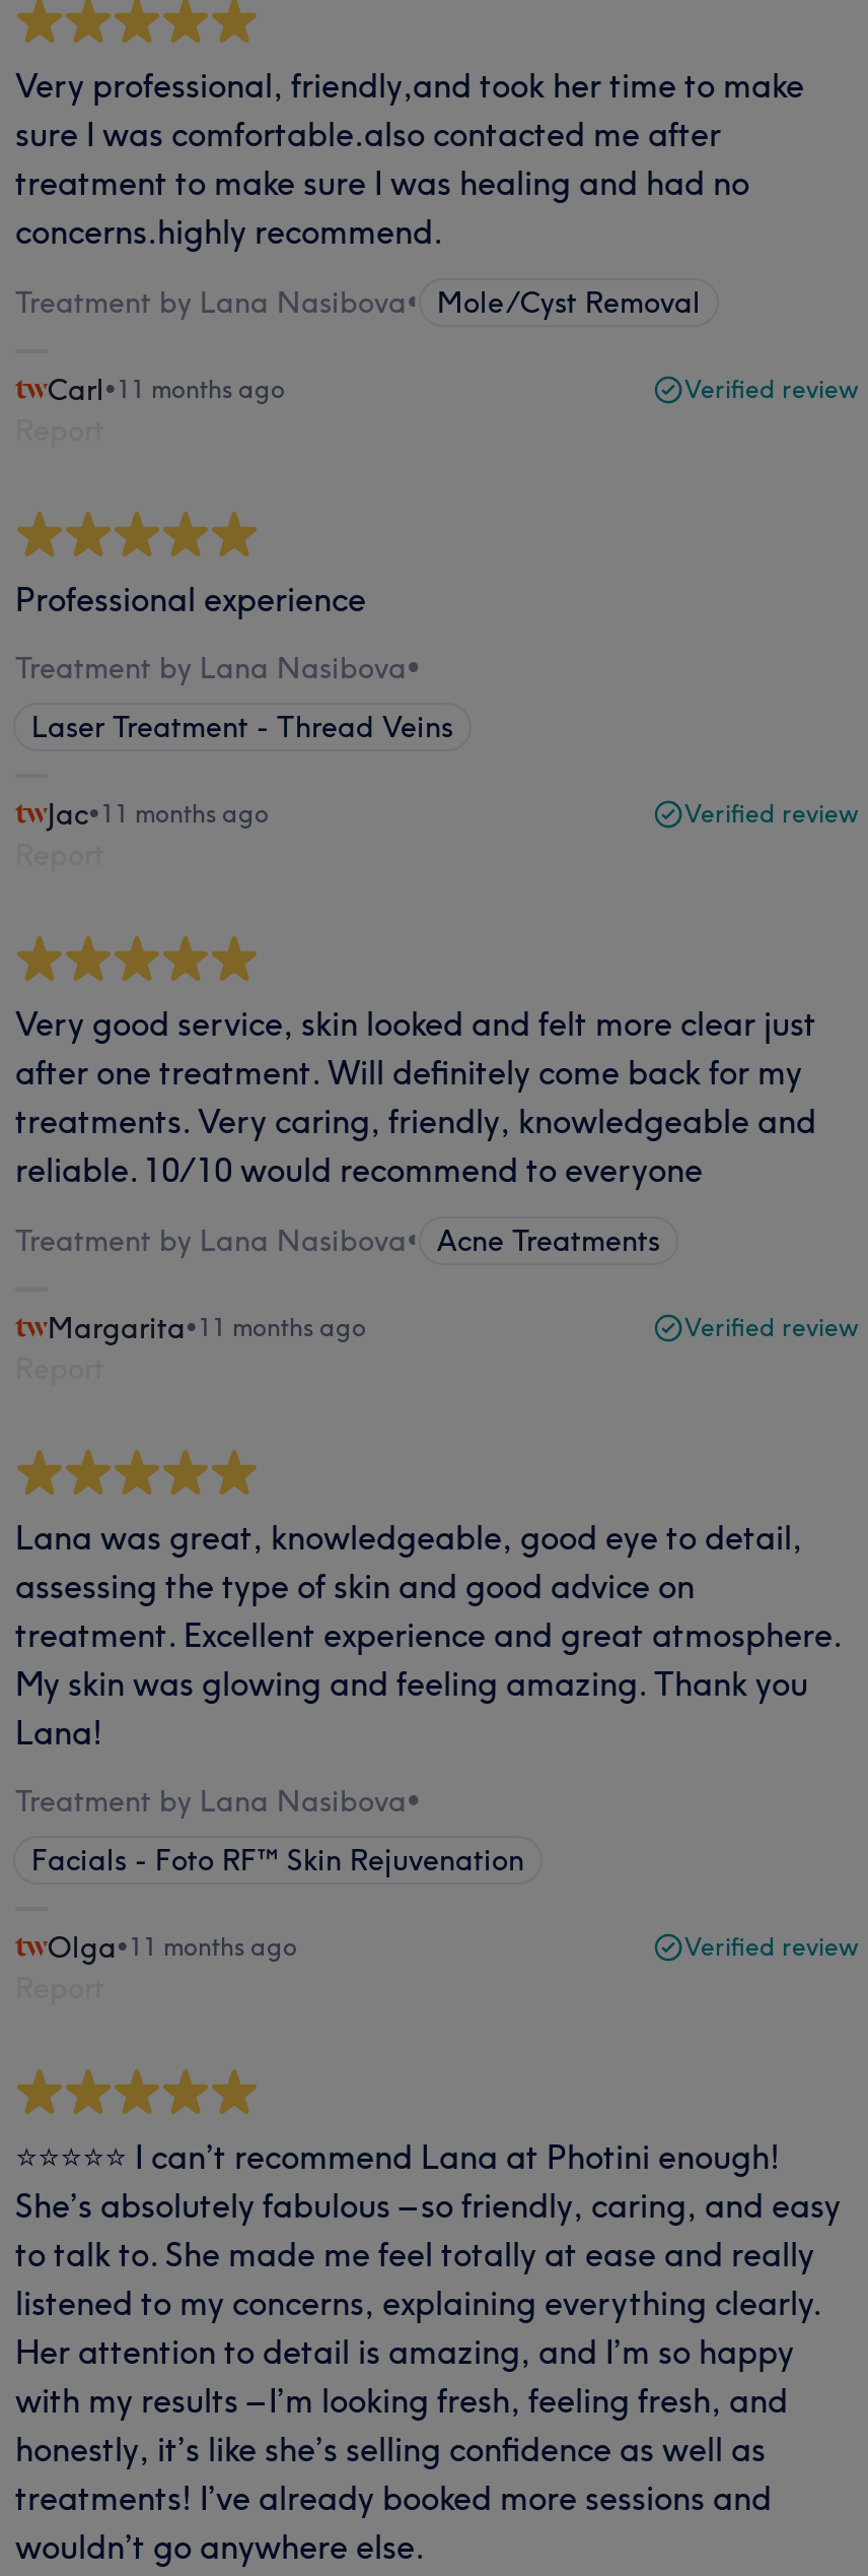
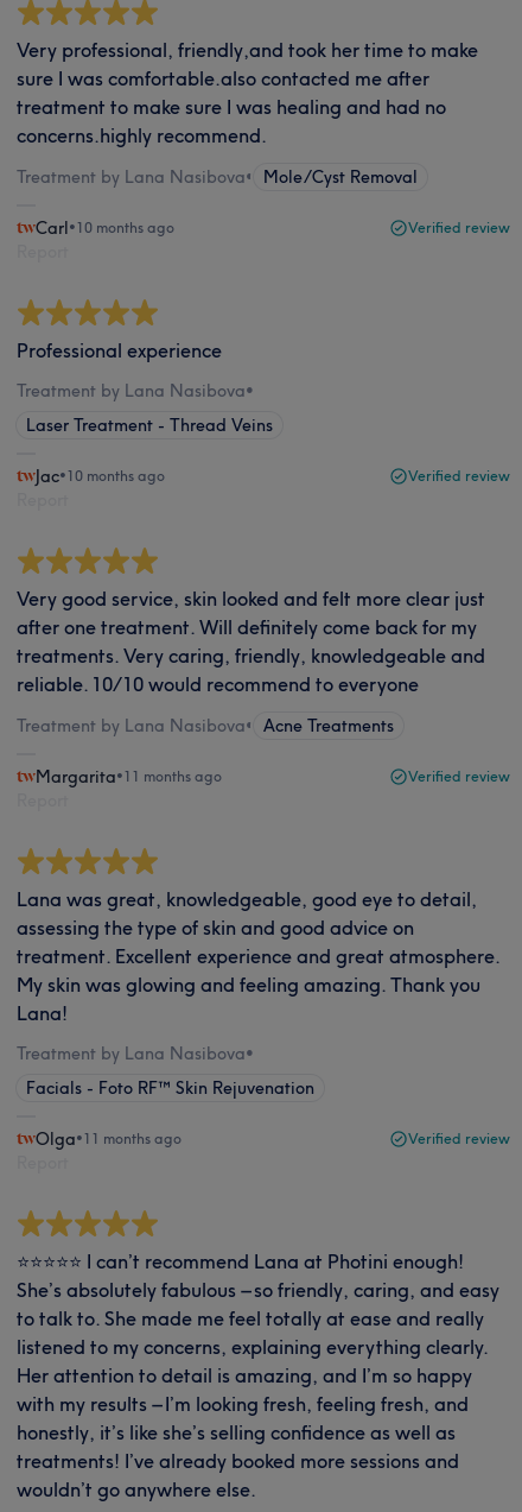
[48,372,285,408] Carl•11 months ago -> [36,217,174,239] Carl•10 months ago
[48,796,269,833] Jac•11 months ago -> [36,466,165,487] Jac•10 months ago

